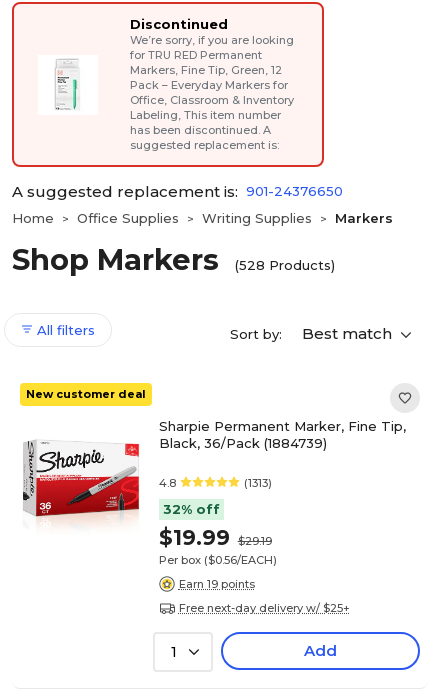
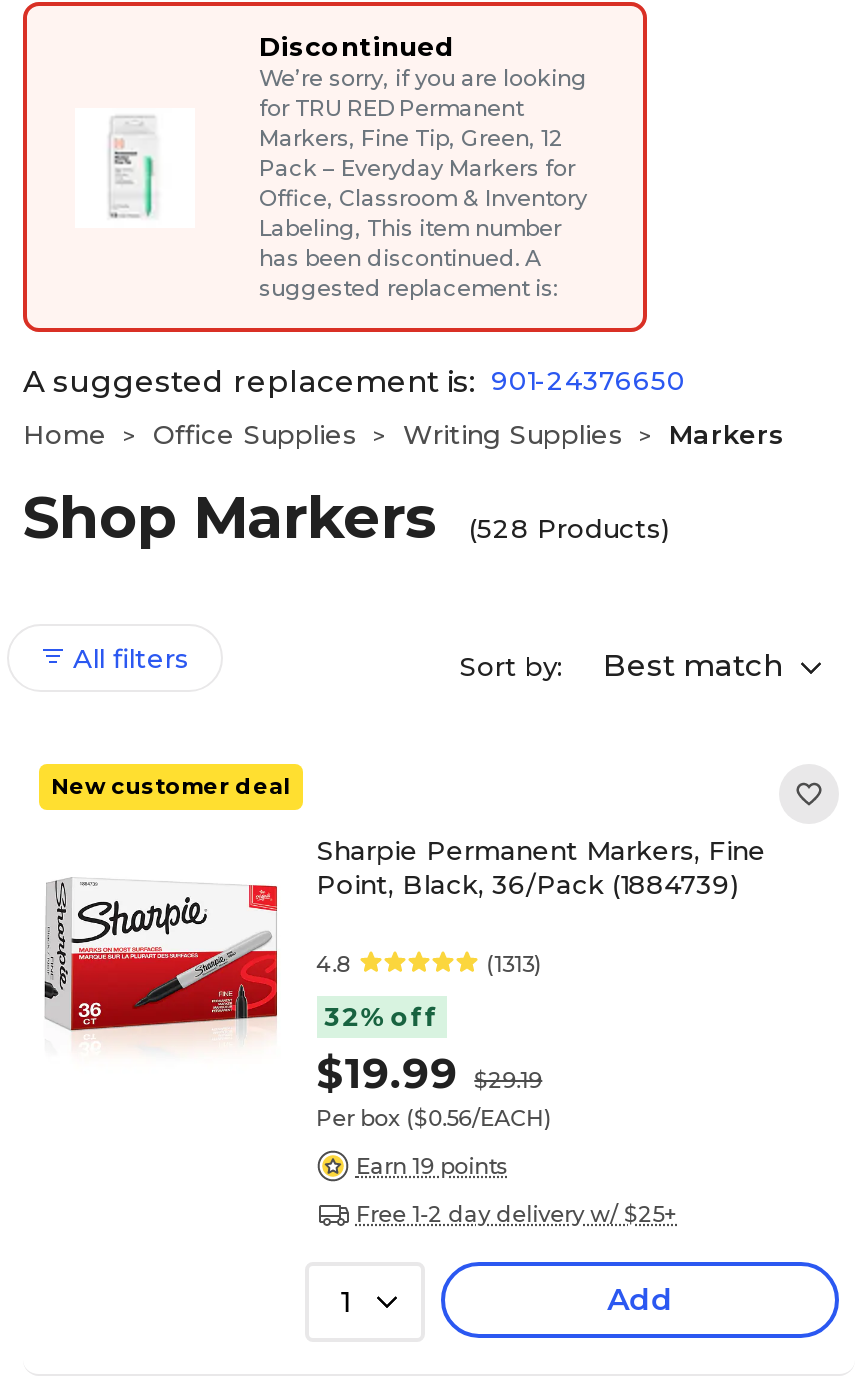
[159,418,406,451] Sharpie Permanent Marker, Fine Tip, | Black, 36/Pack (1884739) -> [316,834,766,900] Sharpie Permanent Markers, Fine | Point, Black, 36/Pack (1884739)
[179,600,350,614] Free next-day delivery w/ $25+ -> [356,1199,678,1227] Free 1-2 day delivery w/ $25+

